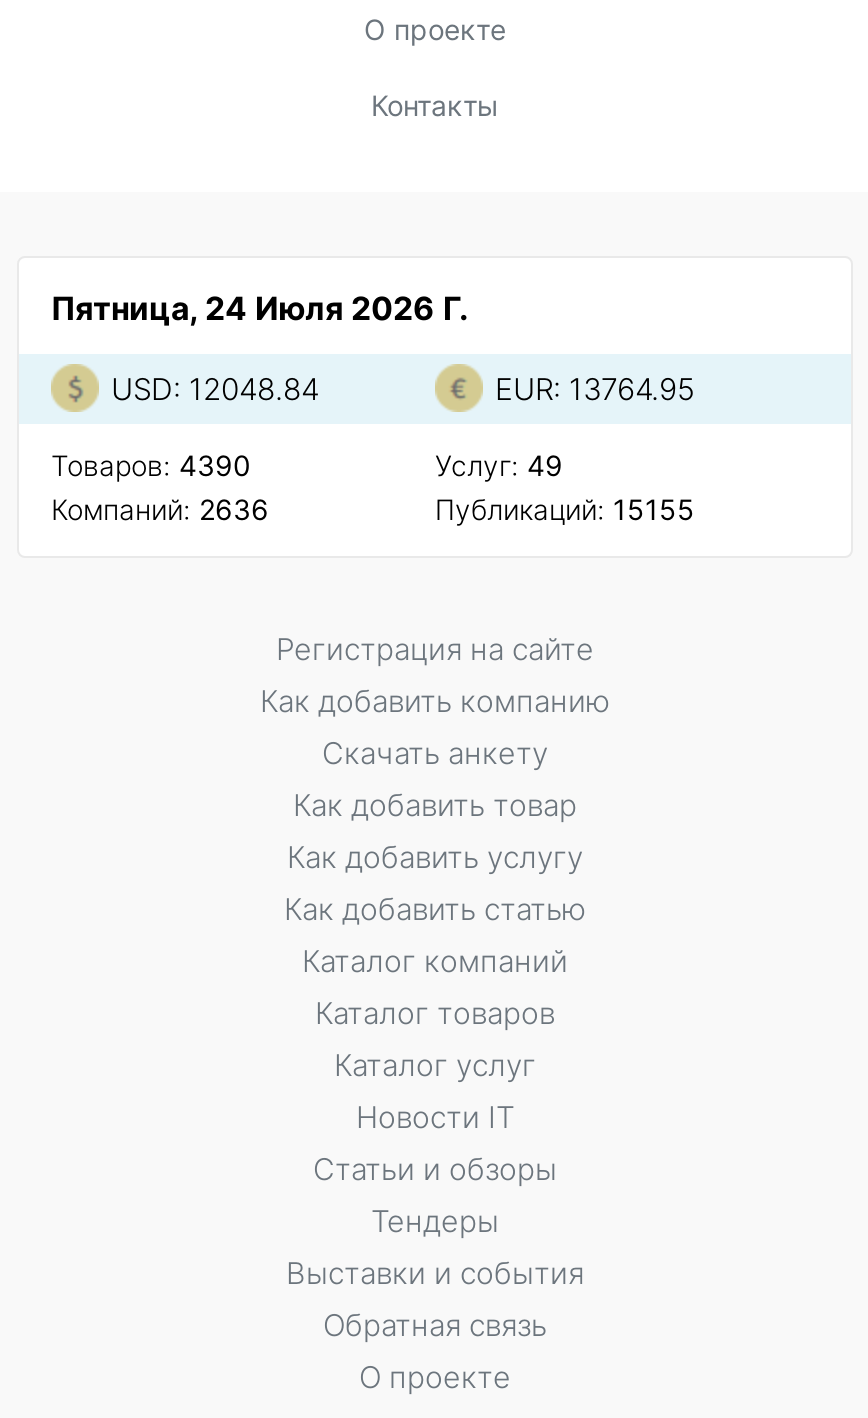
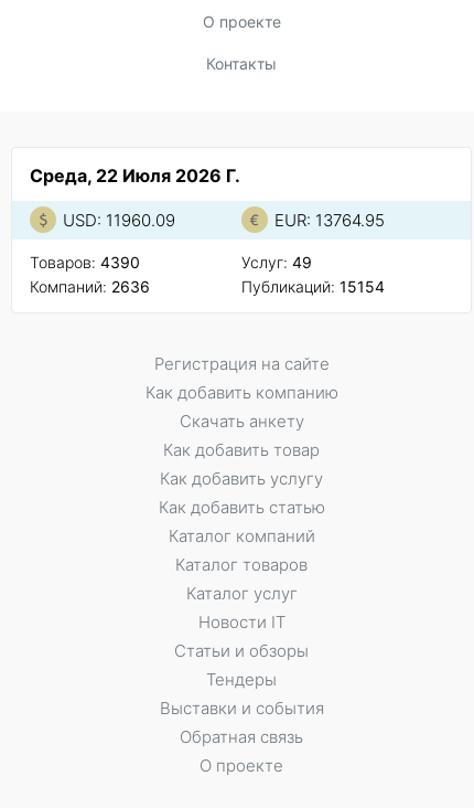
[51,288,469,328] Пятница, 24 Июля 2026 Г. -> [30,165,240,187] Среда, 22 Июля 2026 Г.
[111,370,319,408] USD: 12048.84 -> [63,210,175,231] USD: 11960.09
[435,492,695,526] Публикаций: 15155 -> [241,277,385,296] Публикаций: 15154

